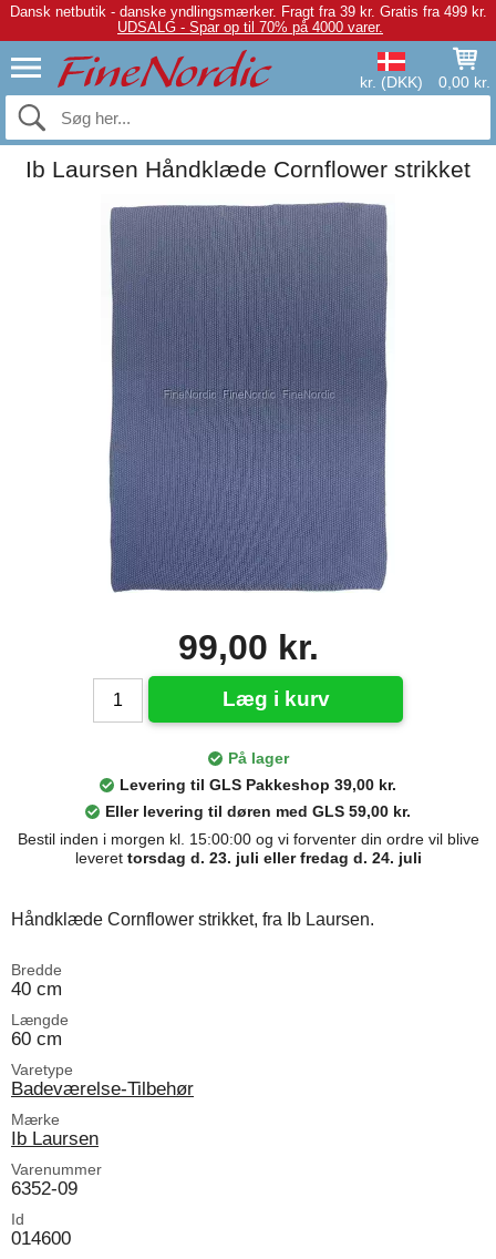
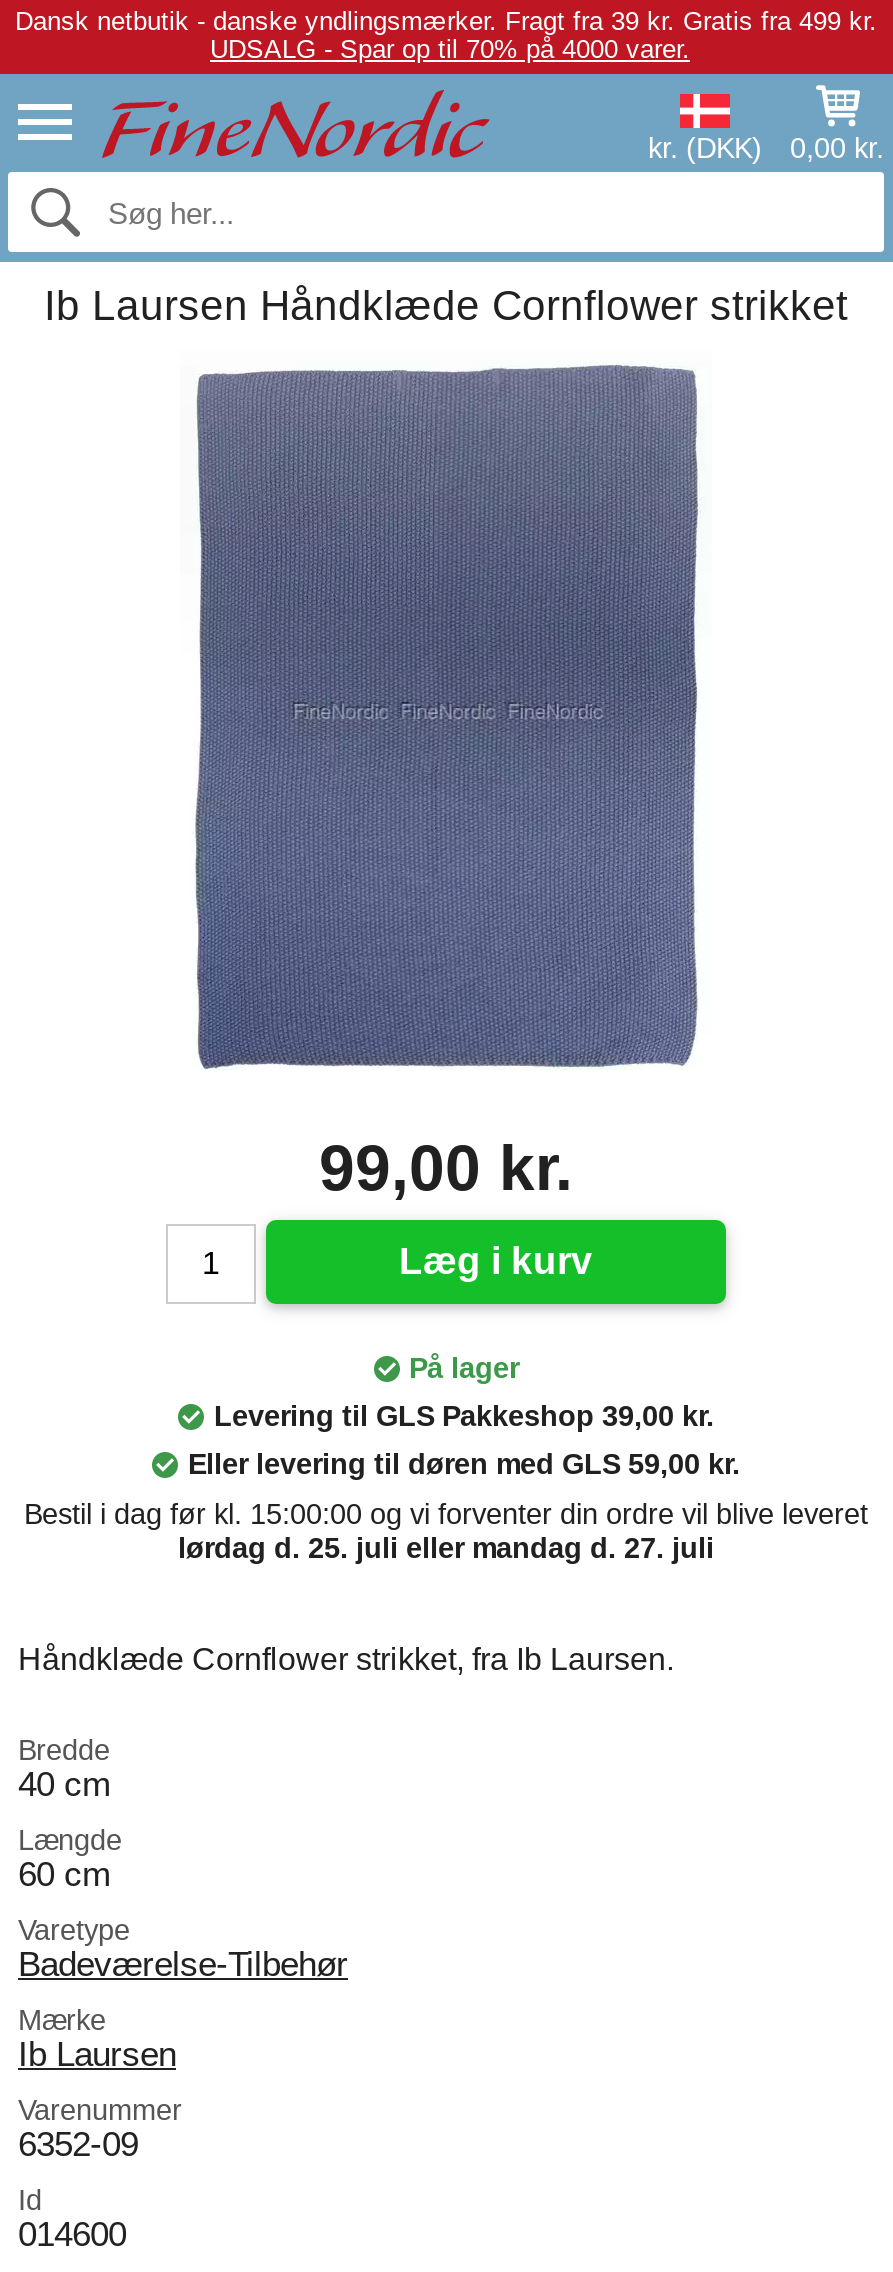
[17,831,479,867] Bestil inden i morgen kl. 15:00:00 og vi forventer din ordre vil blive | leveret torsdag d. 23. juli eller fredag d. 24. juli -> [24,1499,868,1565] Bestil i dag før kl. 15:00:00 og vi forventer din ordre vil blive leveret | lørdag d. 25. juli eller mandag d. 27. juli

